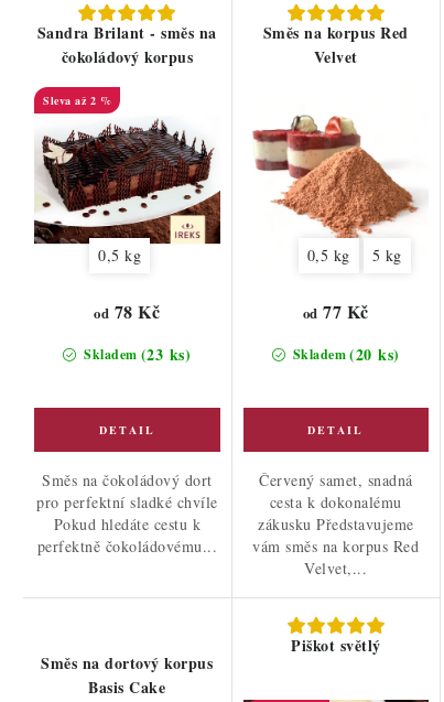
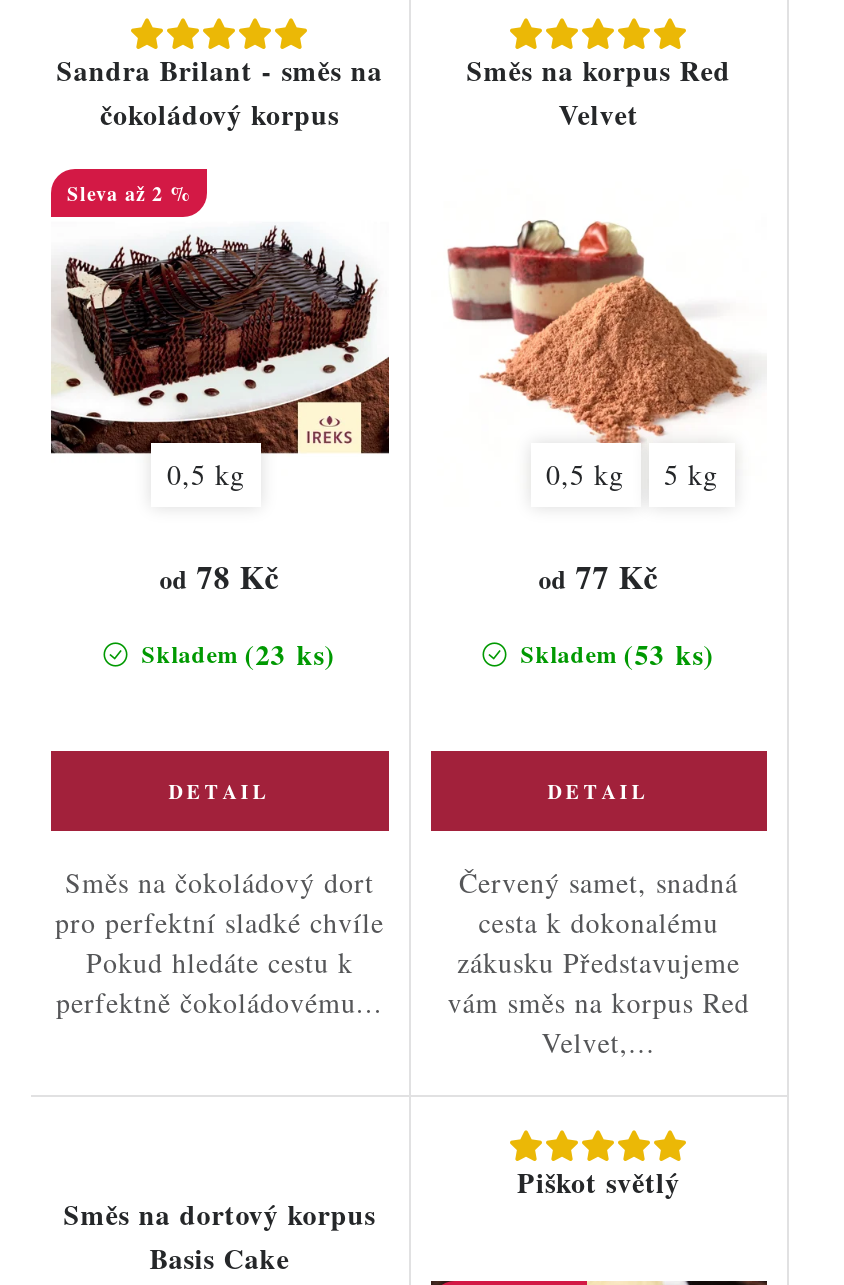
[289,342,400,365] Skladem (20 ks) -> [513,632,715,674] Skladem (53 ks)

